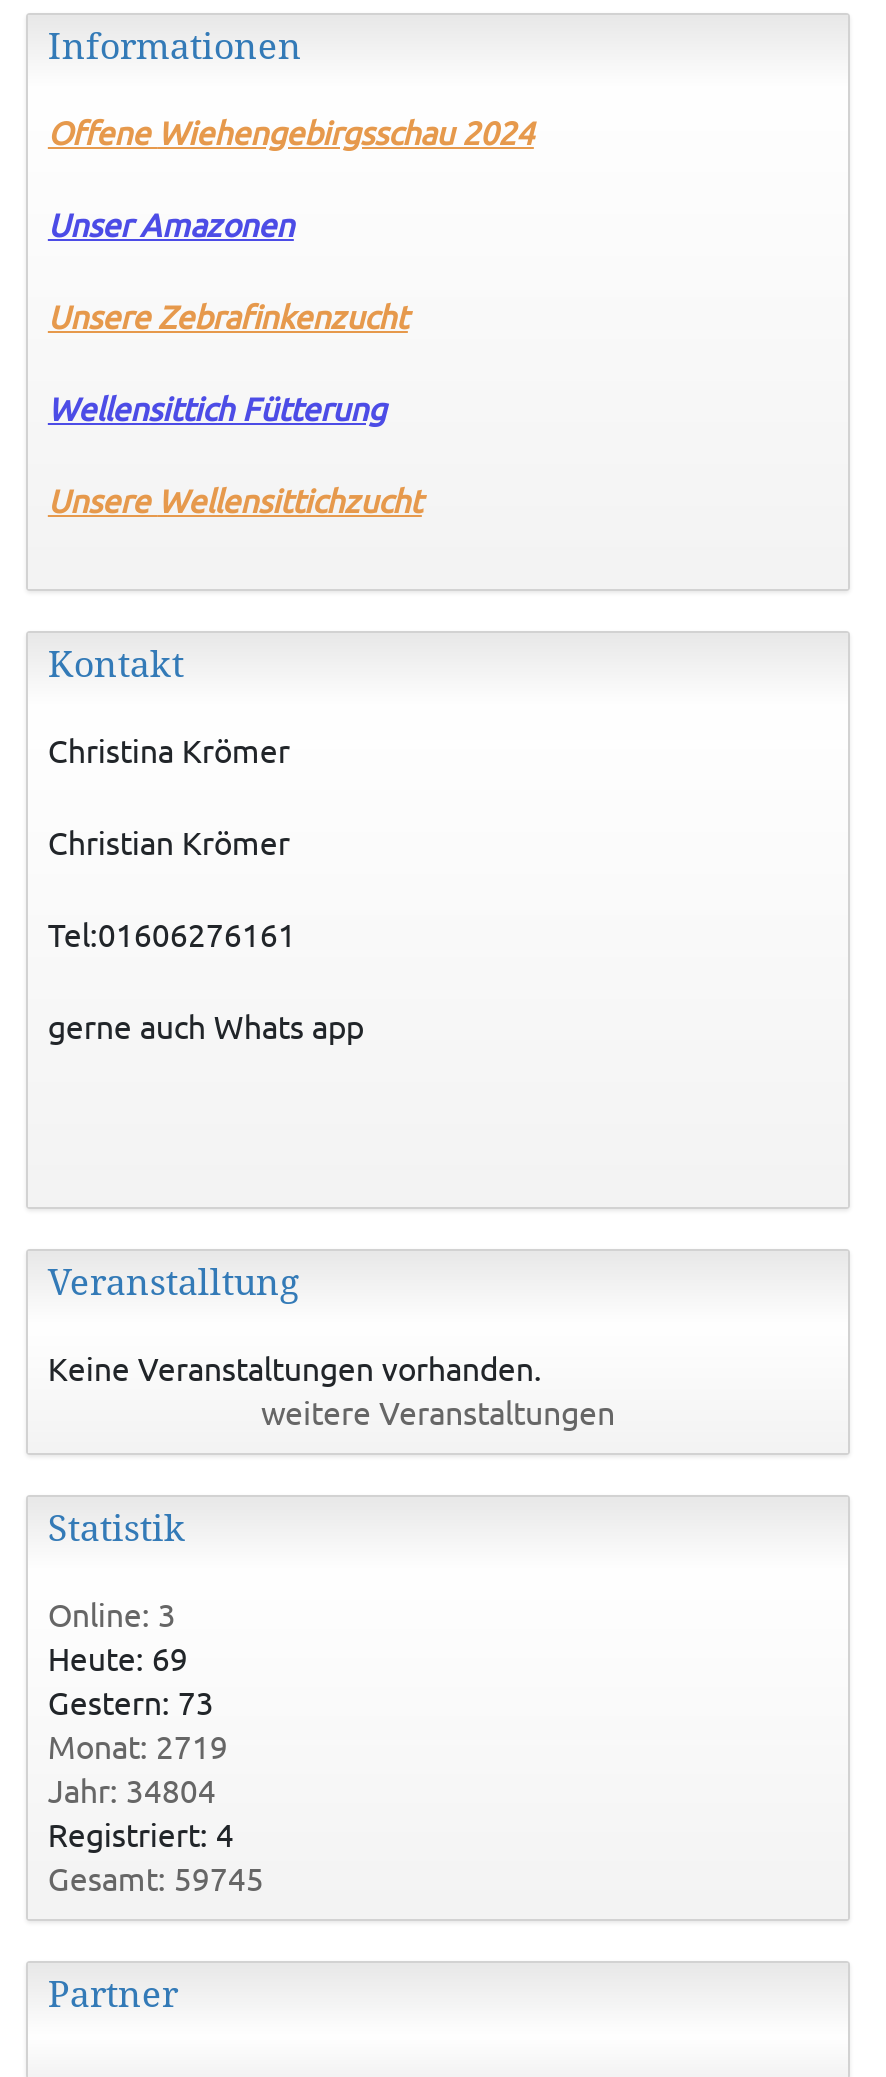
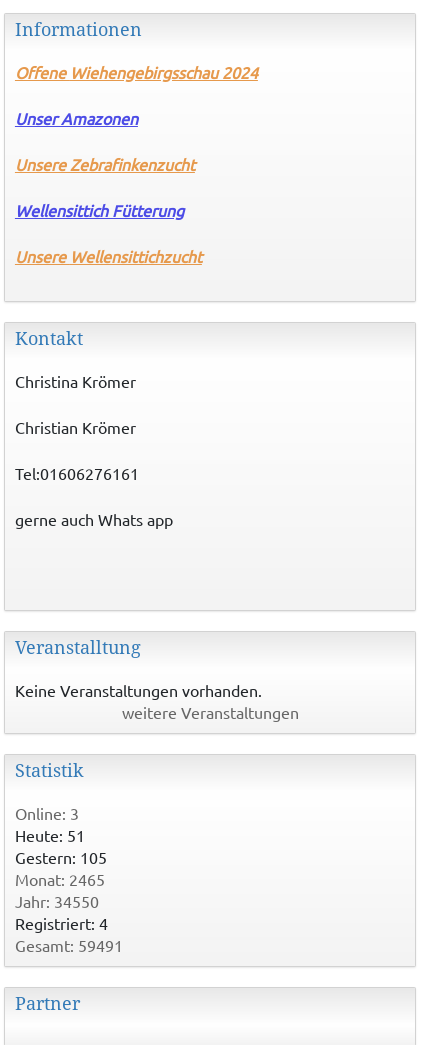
[48,1637,188,1677] Heute: 69 -> [15,825,85,845] Heute: 51
[48,1681,214,1721] Gestern: 73 -> [15,847,107,867] Gestern: 105
[48,1725,228,1765] Monat: 2719 -> [15,869,105,889] Monat: 2465
[48,1769,216,1809] Jahr: 34804 -> [15,891,99,911] Jahr: 34550
[48,1857,264,1897] Gesamt: 59745 -> [15,935,123,955] Gesamt: 59491

